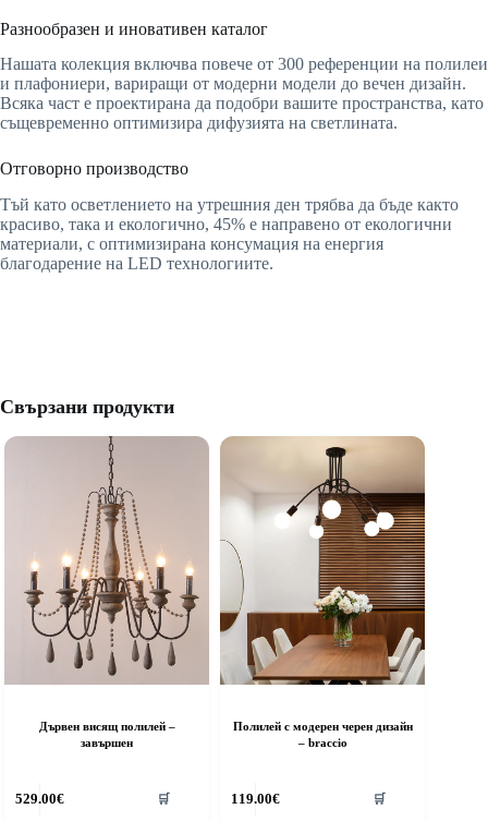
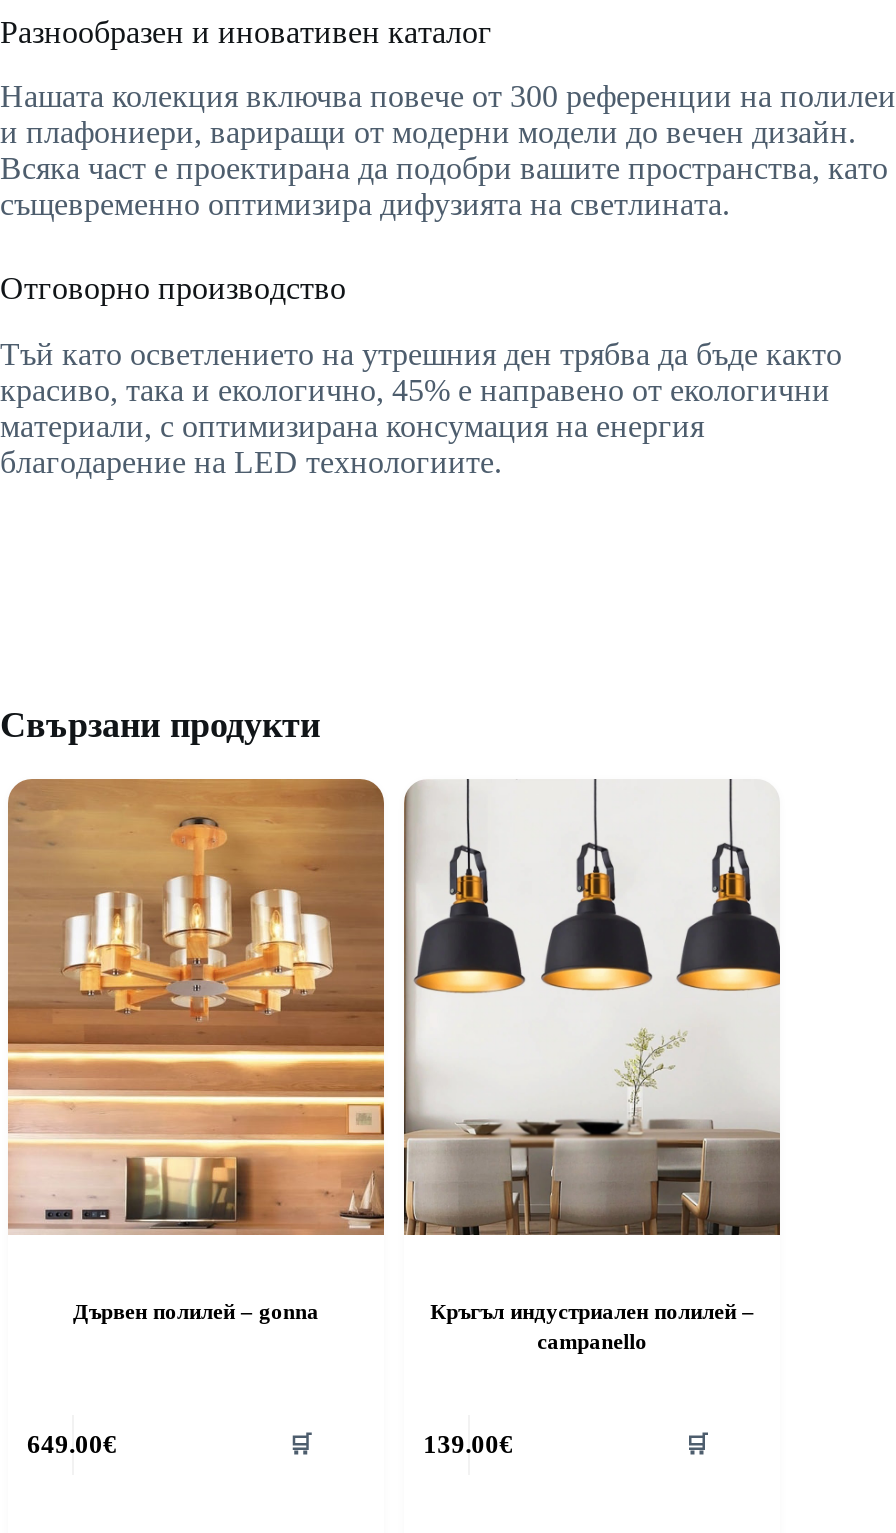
[5,435,209,749] [image] | Дървен висящ полилей – | завършен -> [6,777,384,1323] [image] | Дървен полилей – gonna
[220,436,426,749] [image] | Полилей с модерен черен дизайн | – braccio -> [402,779,782,1353] [image] | Кръгъл индустриален полилей – | campanello
[15,790,64,807] 529.00€ -> [27,1429,117,1459] 649.00€
[230,790,280,807] 119.00€ -> [423,1429,513,1459] 139.00€

